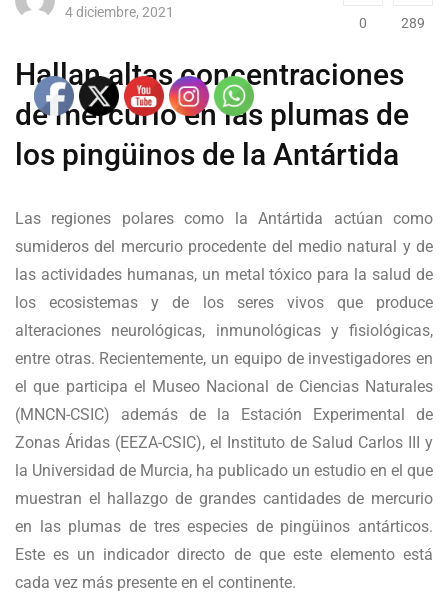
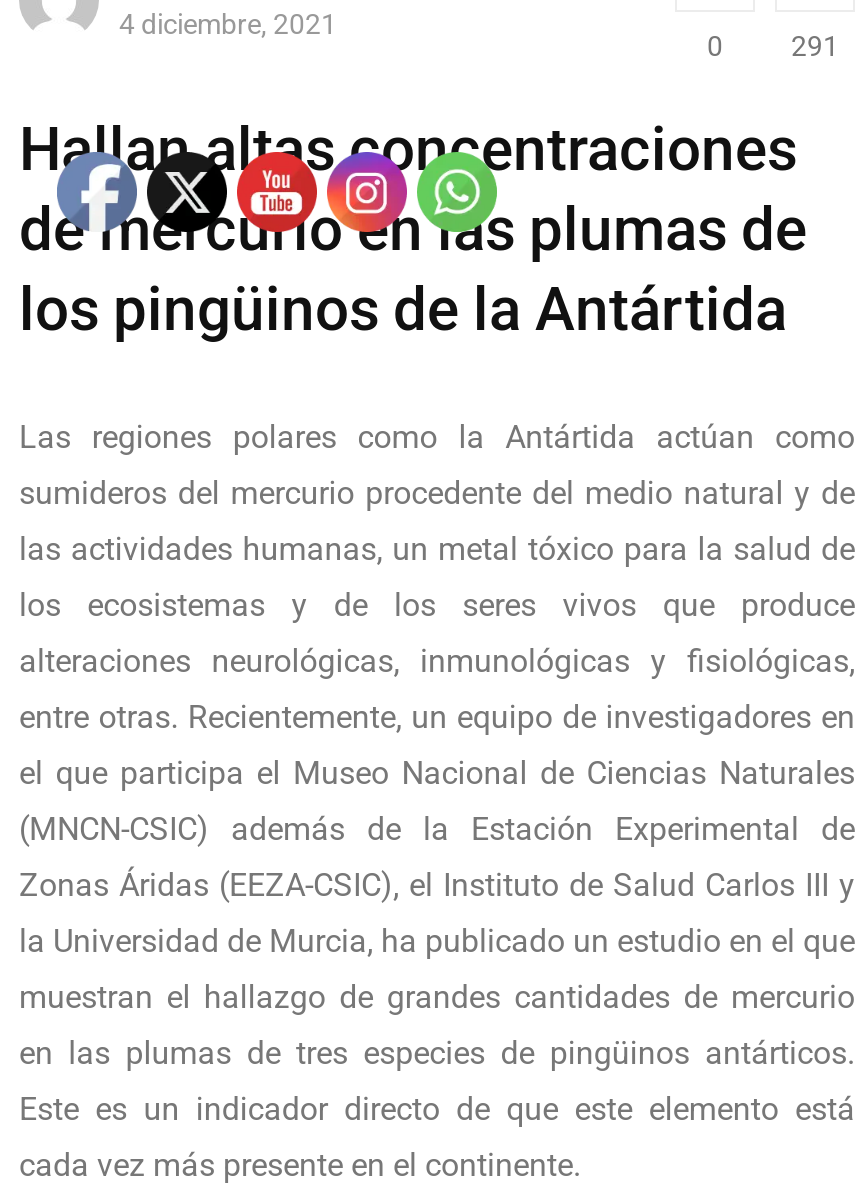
[401,14,425,30] 289 -> [791,29,839,61] 291

